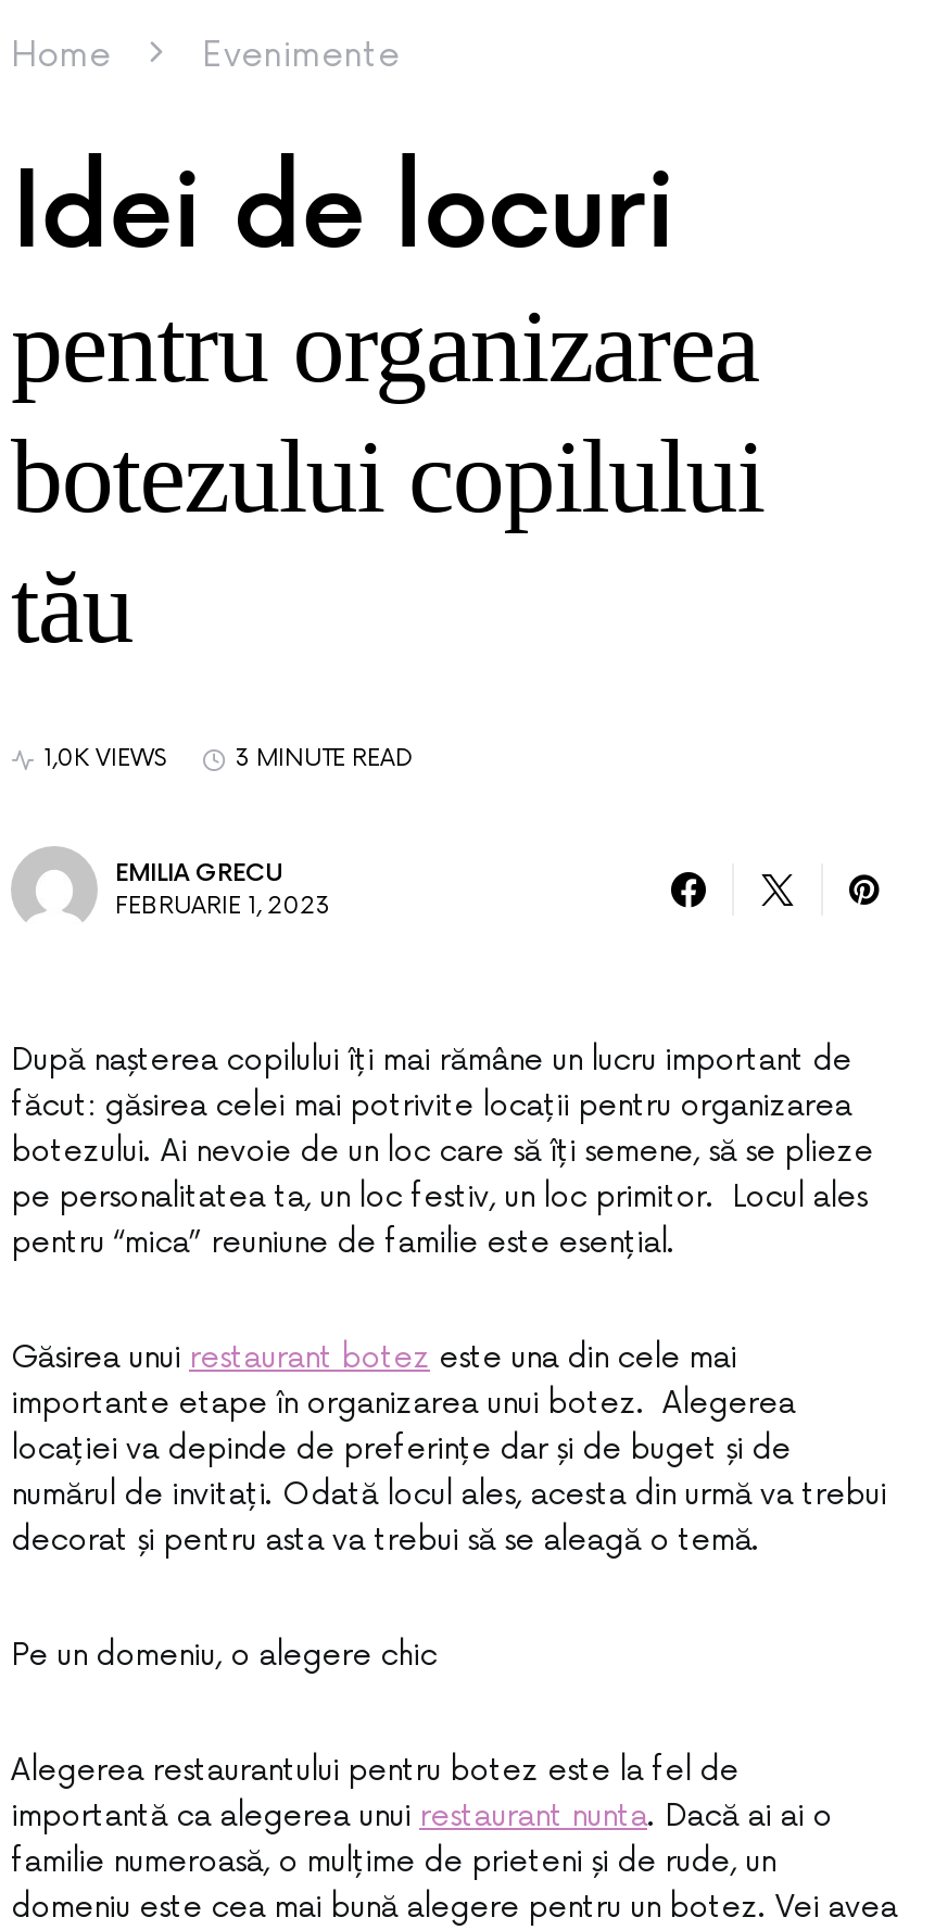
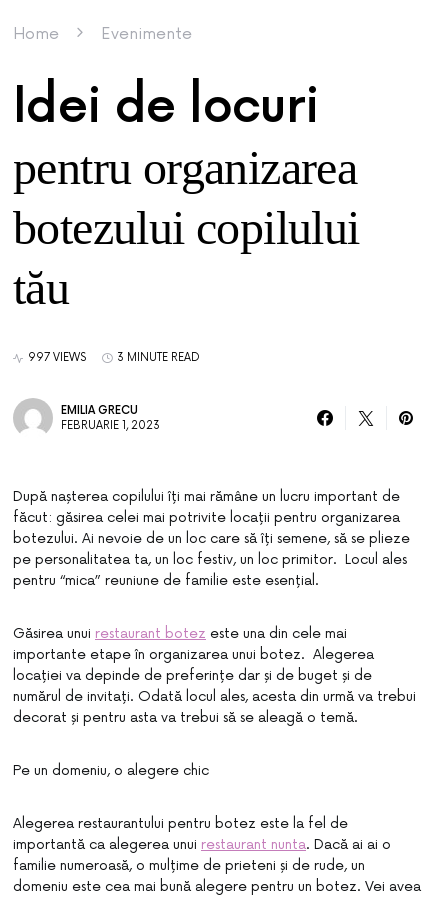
[43,744,167,772] 1,0K VIEWS -> [28,351,86,364] 997 VIEWS

